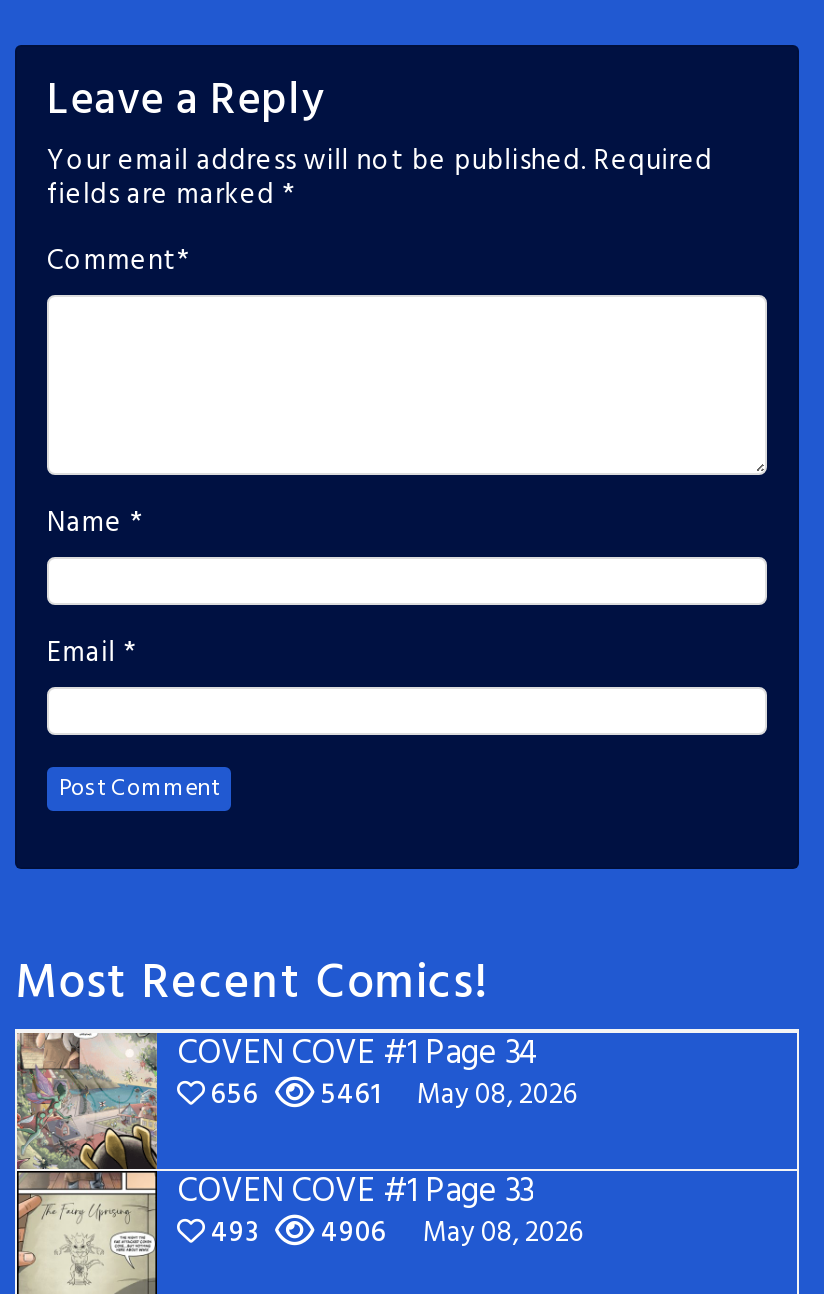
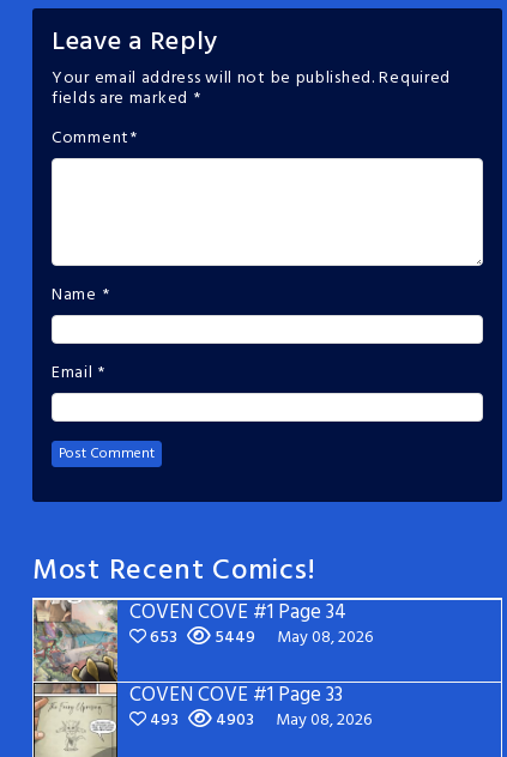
[205,1072,259,1118] 656 -> [146,624,177,651] 653
[315,1072,381,1118] 5461 -> [211,624,255,651] 5449
[205,1210,583,1256] 493 4906 May 08, 2026 -> [146,707,372,734] 493 4903 May 08, 2026

